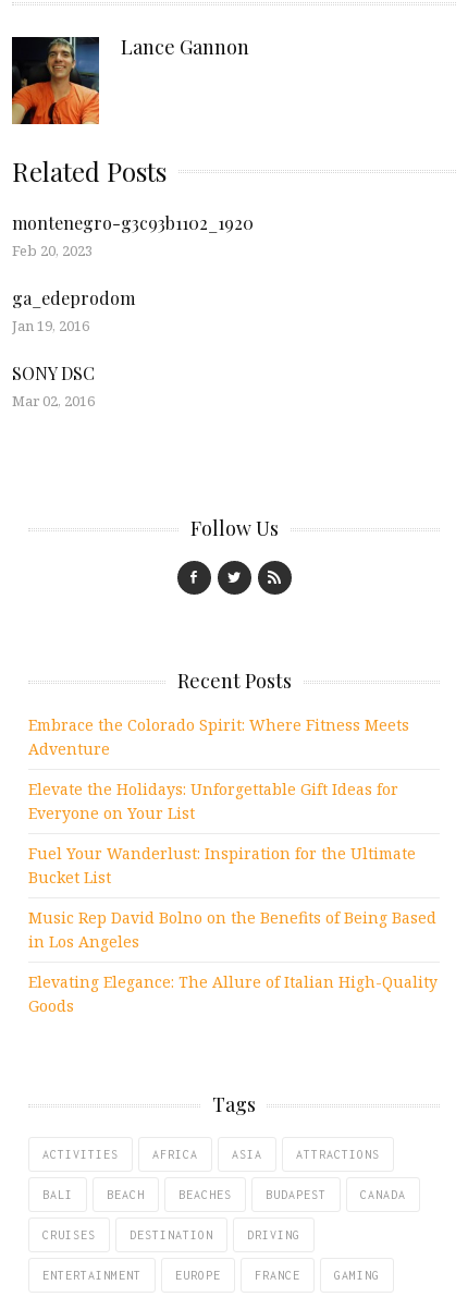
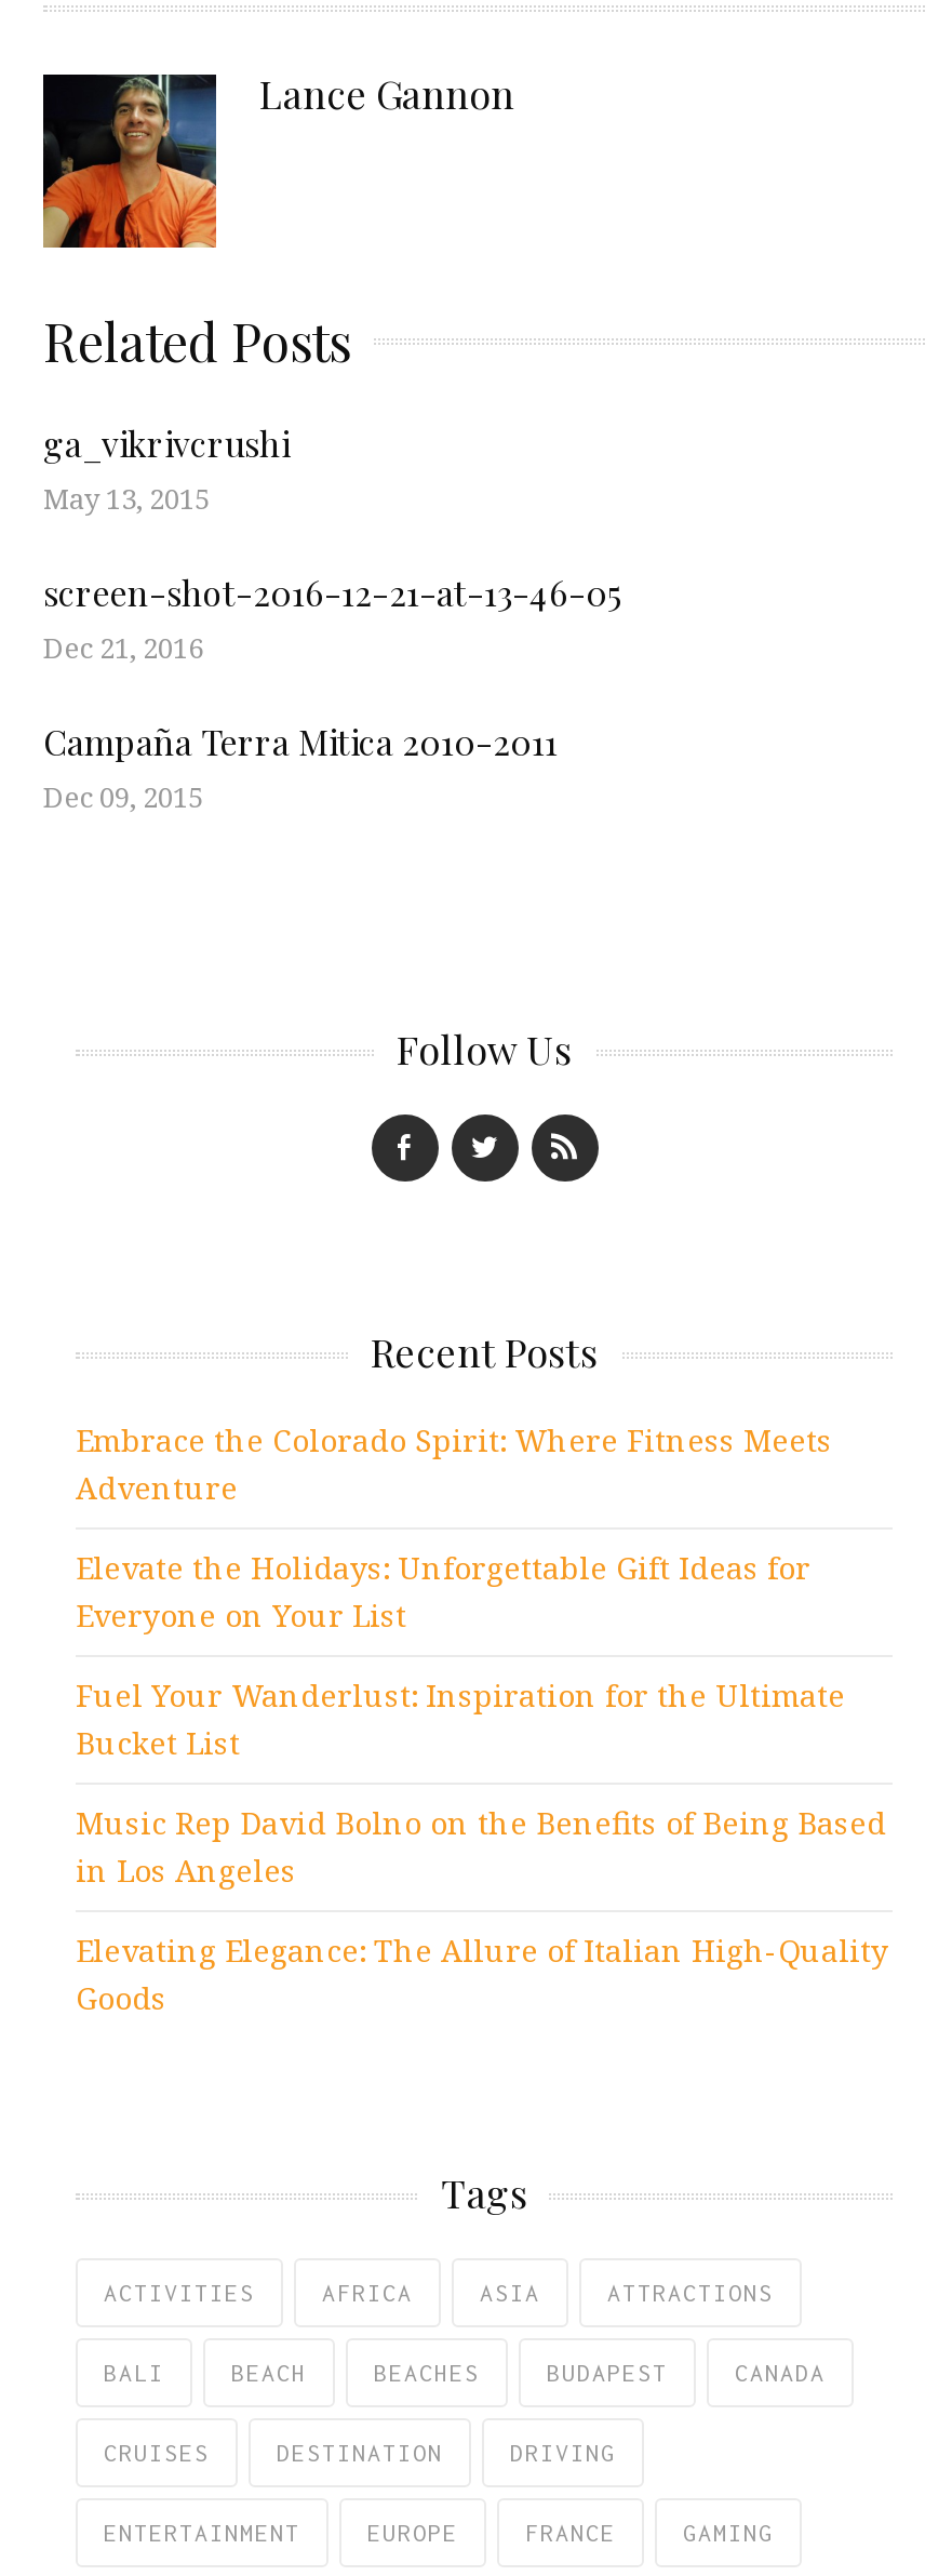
[12,211,254,260] montenegro-g3c93b1102_1920 | Feb 20, 2023 -> [43,421,290,518] ga_vikrivcrushi | May 13, 2015
[12,286,135,335] ga_edeprodom | Jan 19, 2016 -> [43,570,622,667] screen-shot-2016-12-21-at-13-46-05 | Dec 21, 2016
[12,362,95,411] SONY DSC | Mar 02, 2016 -> [43,719,558,816] Campaña Terra Mitica 2010-2011 | Dec 09, 2015

